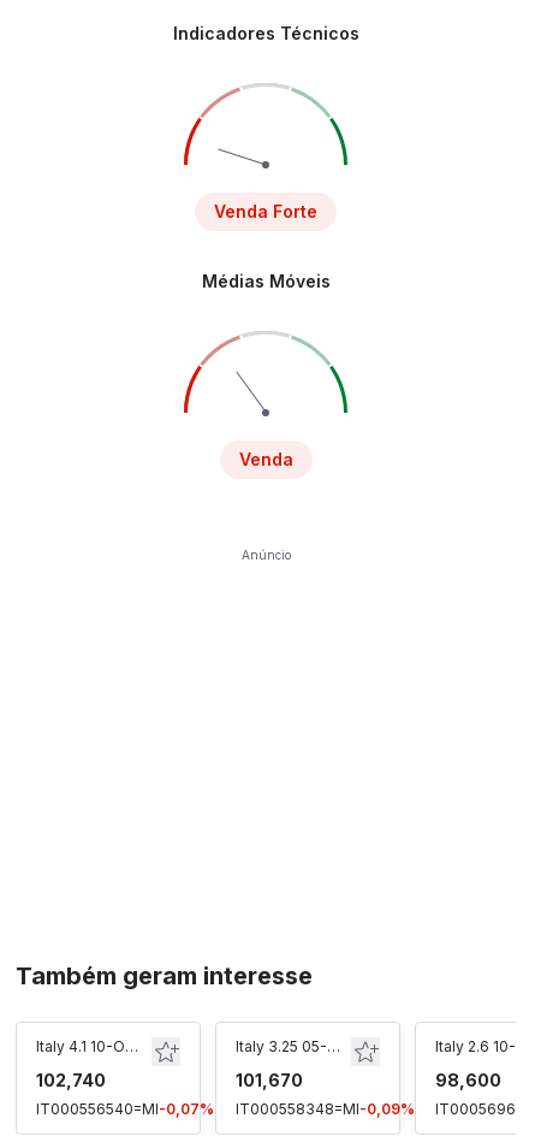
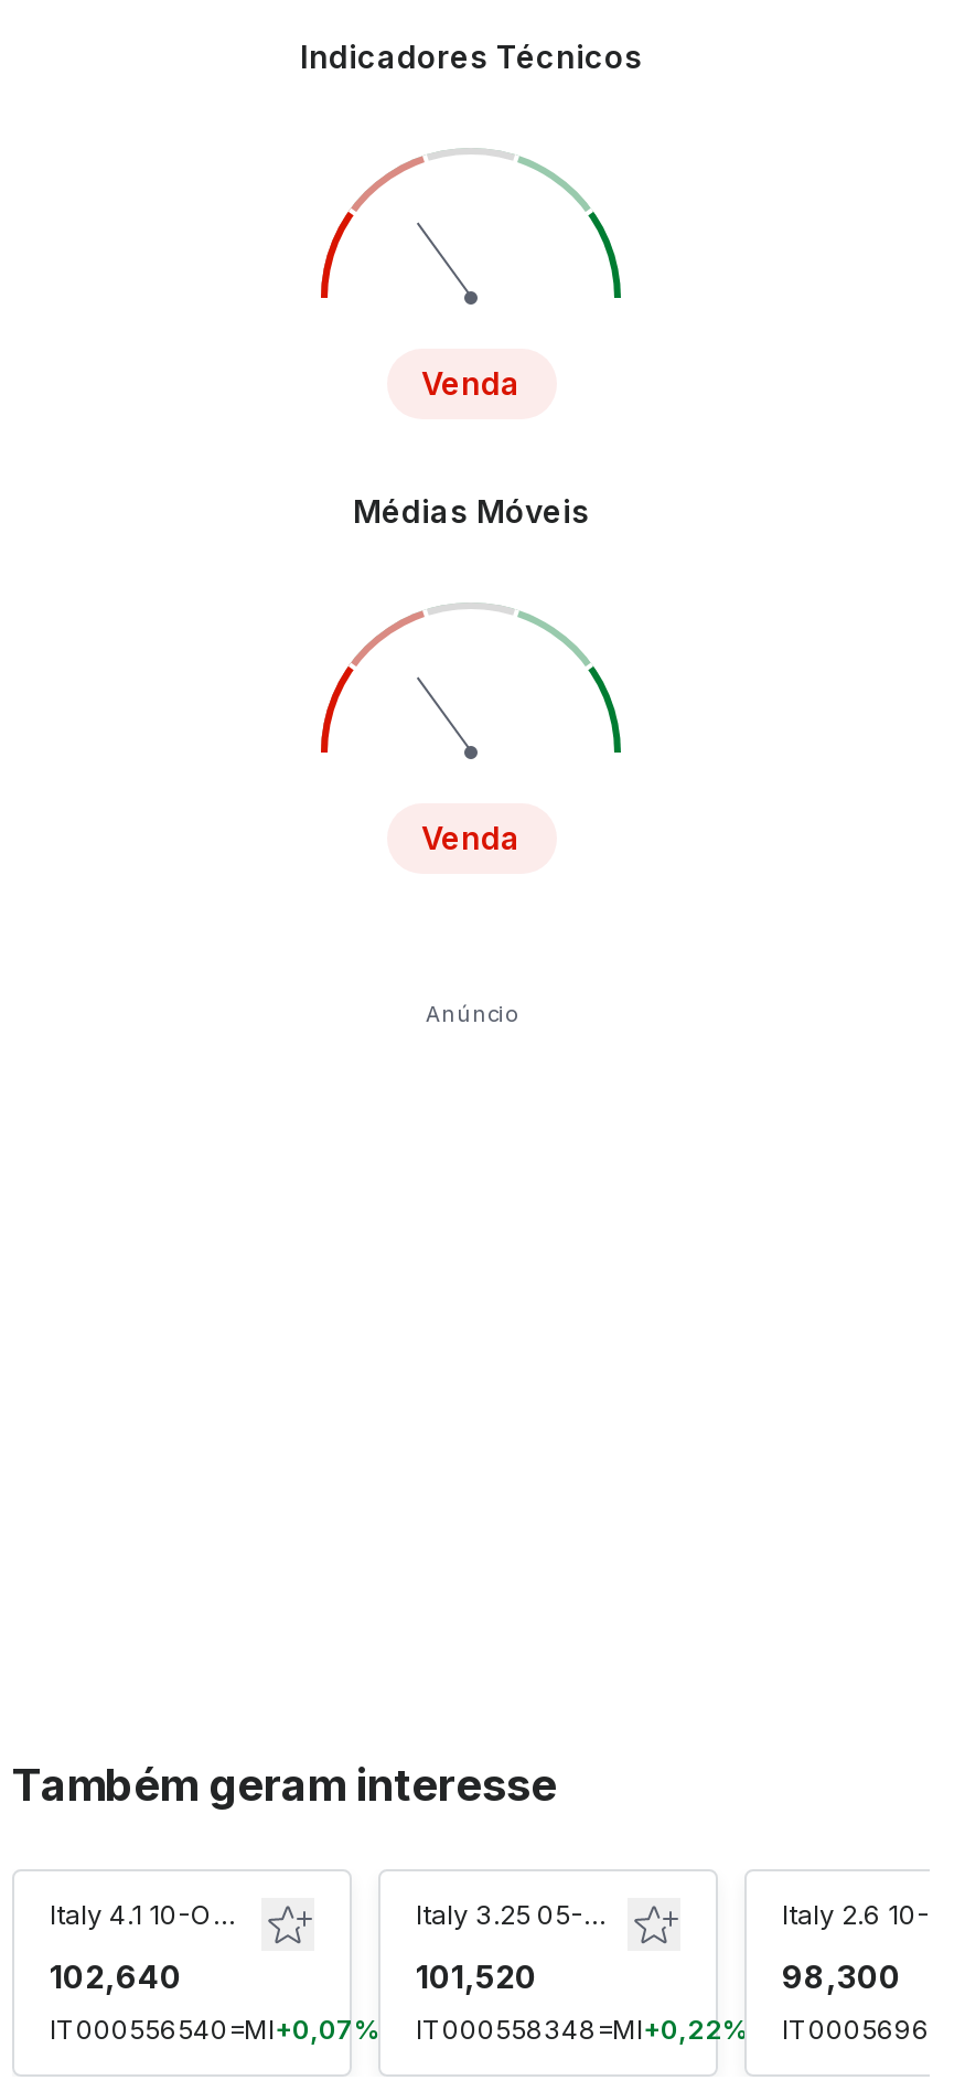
[214,201,317,221] Venda Forte -> [421,364,521,401] Venda
[36,1070,106,1090] 102,740 -> [50,1957,182,1995] 102,640
[236,1070,303,1090] 101,670 -> [416,1957,537,1995] 101,520
[435,1070,501,1090] 98,600 -> [782,1957,901,1995] 98,300
[36,1100,214,1118] IT000556540=MI-0,07% -> [50,2012,380,2045] IT000556540=MI+0,07%
[236,1100,415,1118] IT000558348=MI-0,09% -> [416,2012,749,2045] IT000558348=MI+0,22%

